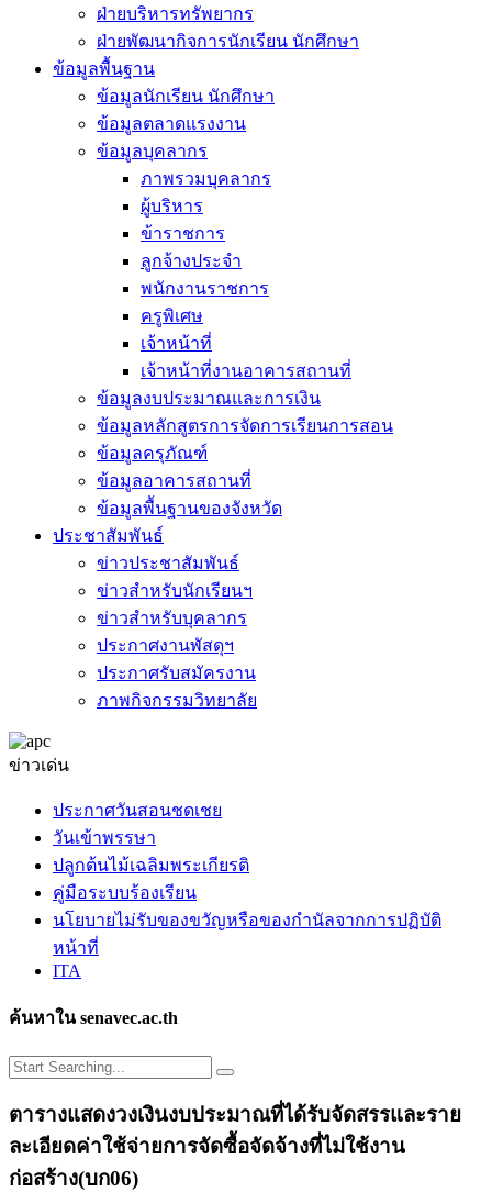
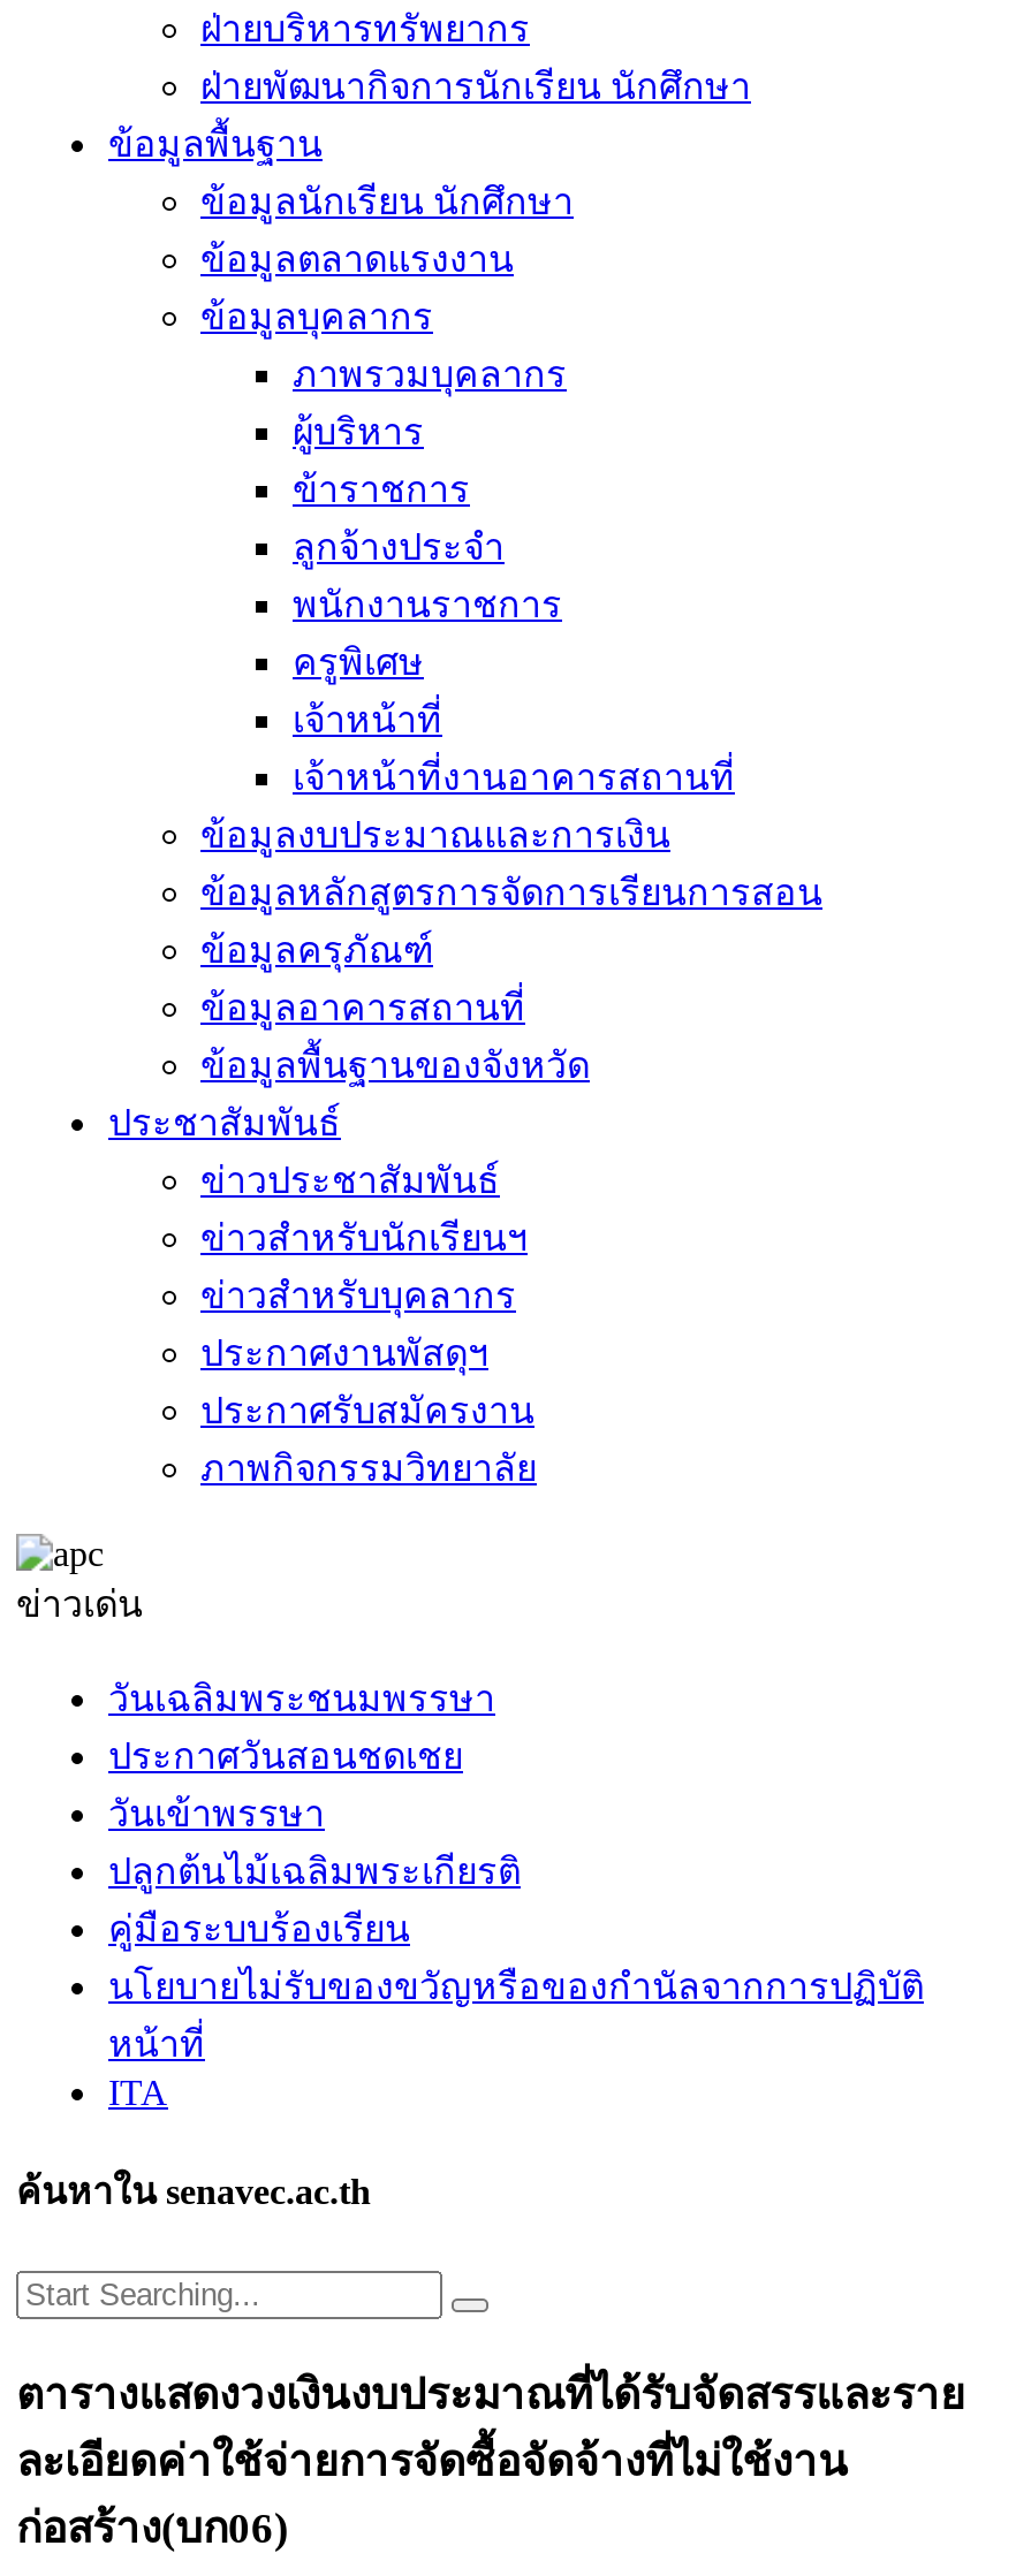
none -> [108,1679,495,1718] วันเฉลิมพระชนมพรรษา

